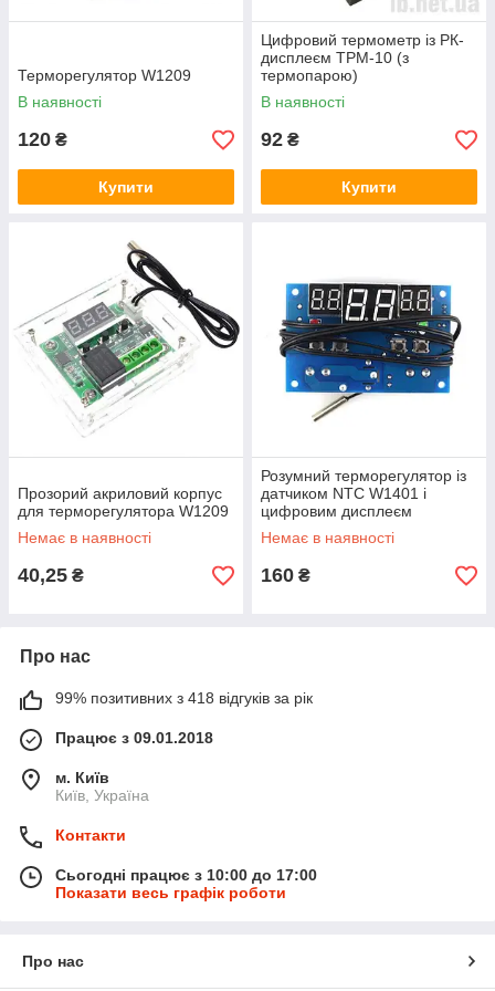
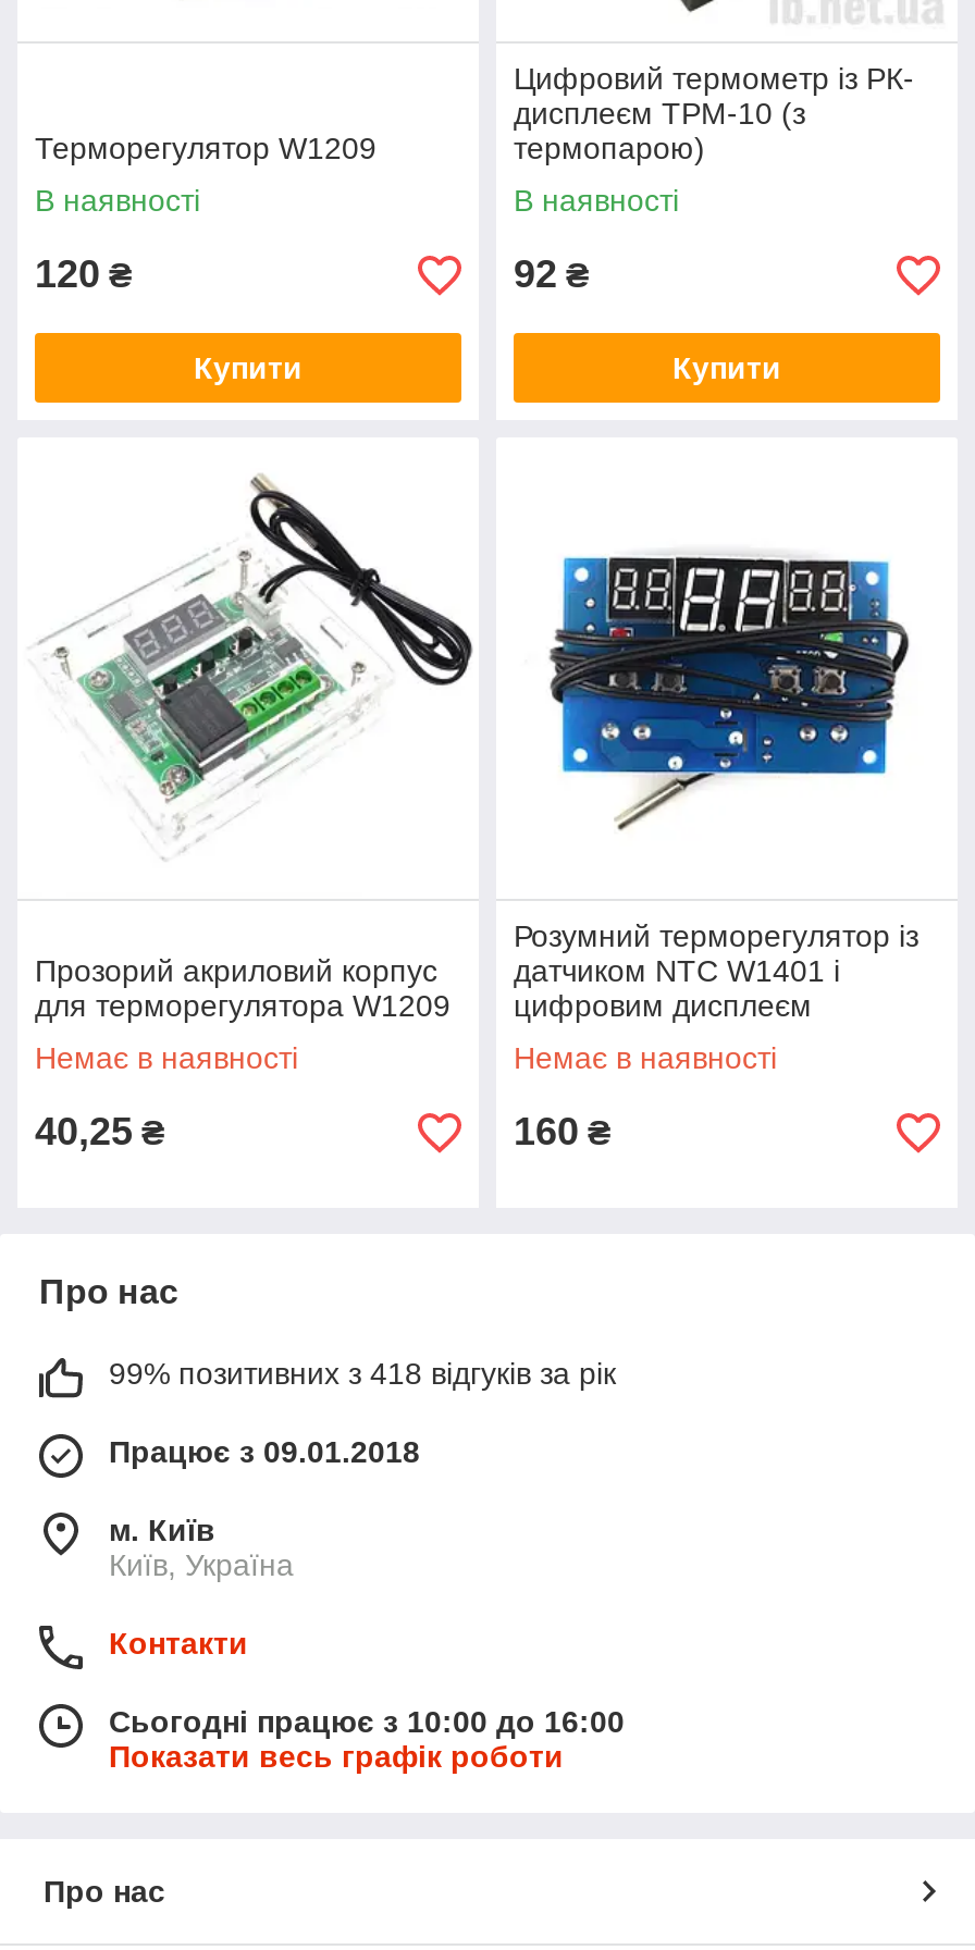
[55,866,317,884] Сьогодні працює з 10:00 до 17:00 -> [109,1704,625,1739] Сьогодні працює з 10:00 до 16:00

